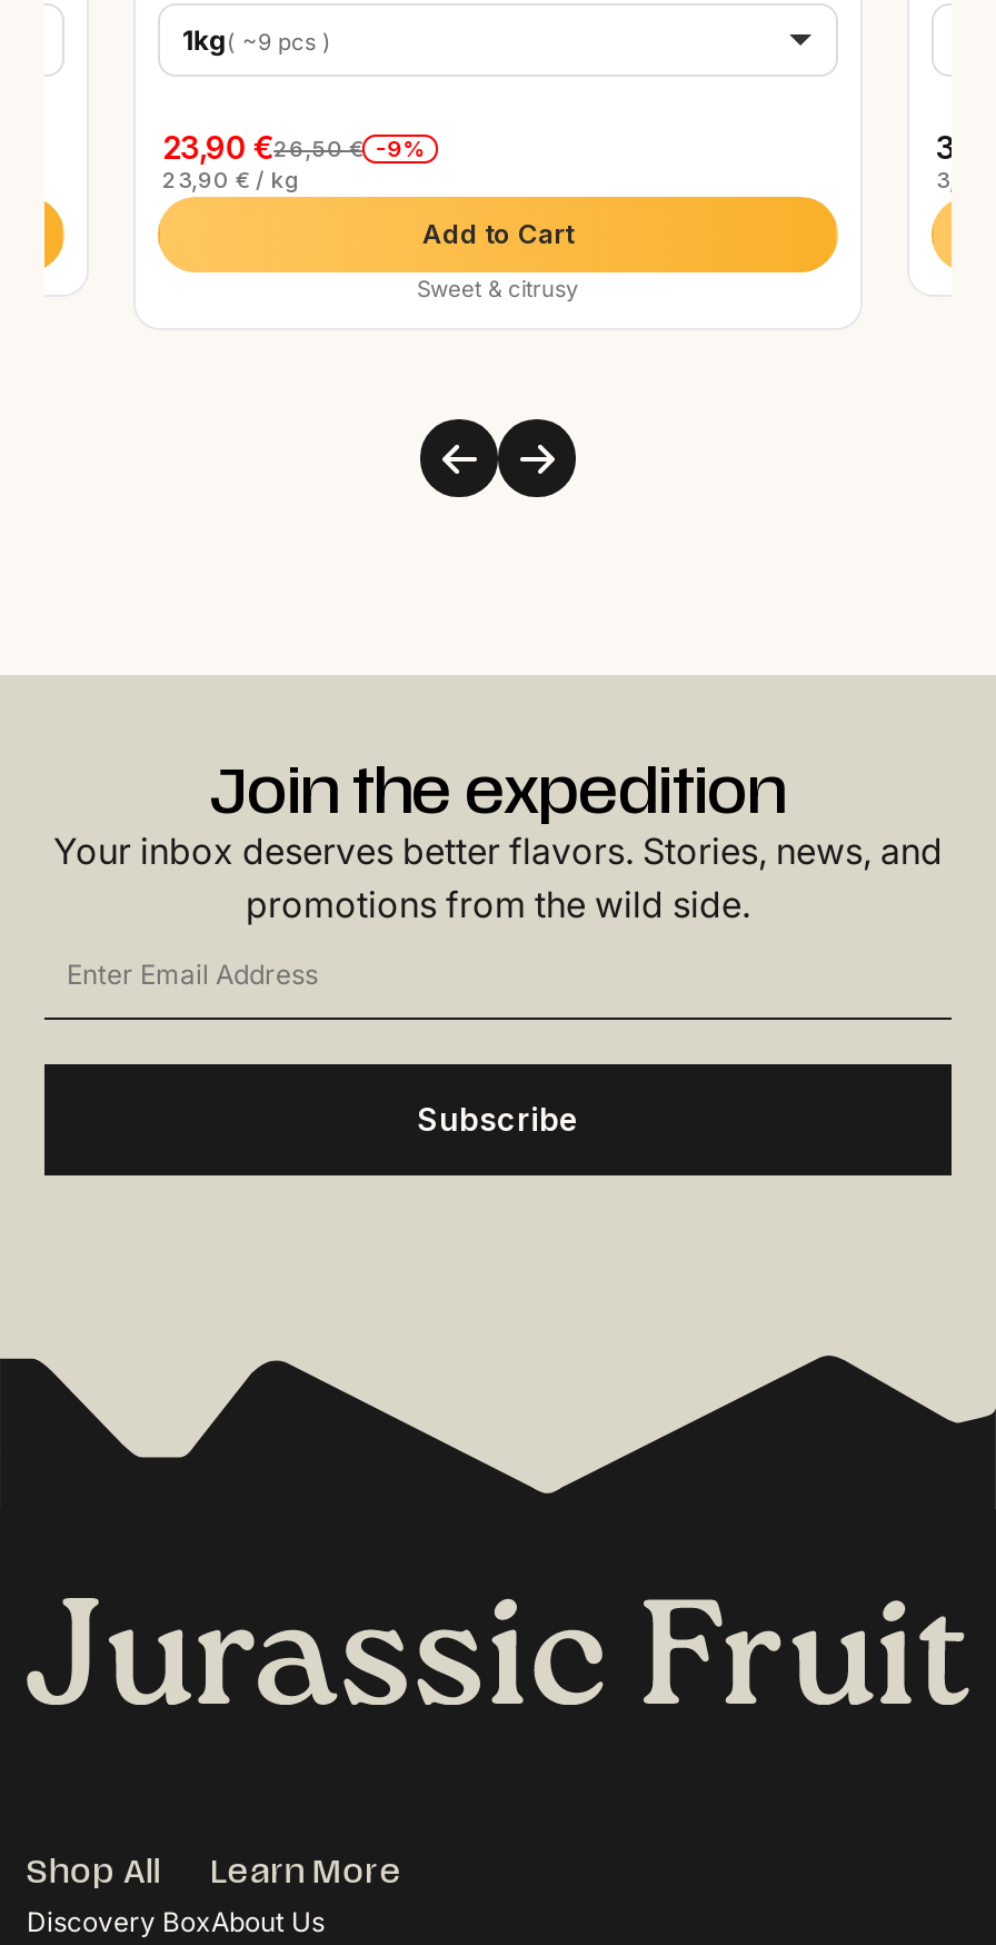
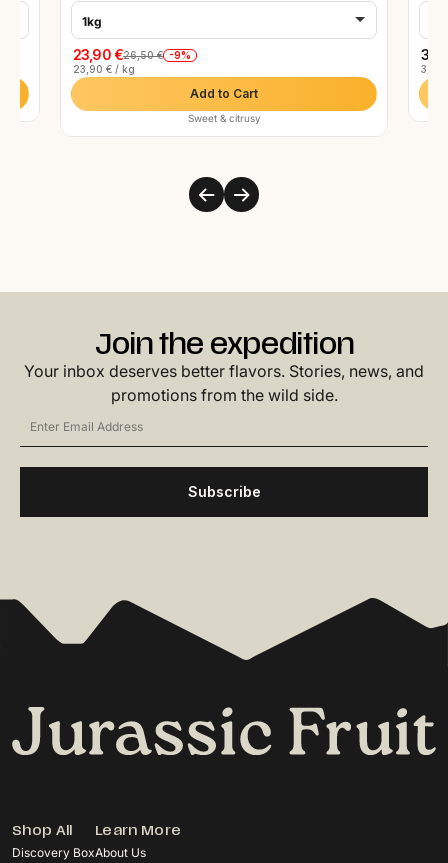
[182,24,331,57] 1kg ( ~9 pcs ) -> [82,14,102,29] 1kg

